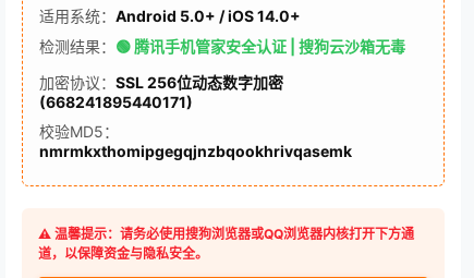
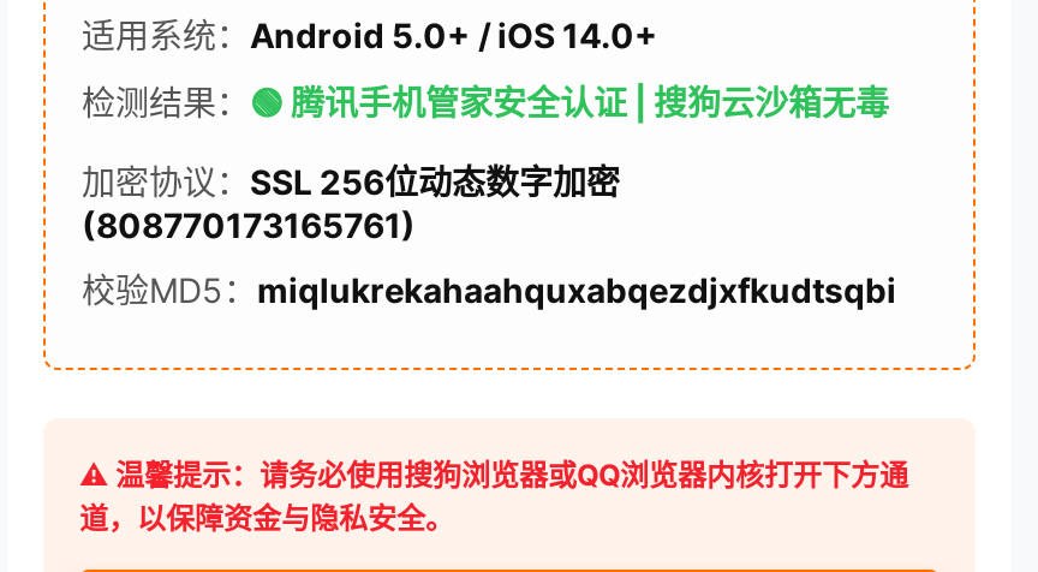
[39,93,193,111] (668241895440171) -> [82,204,416,245] (808770173165761)
[39,122,352,160] 校验MD5： | nmrmkxthomipgegqjnzbqookhrivqasemk -> [82,269,896,310] 校验MD5：miqlukrekahaahquxabqezdjxfkudtsqbi

